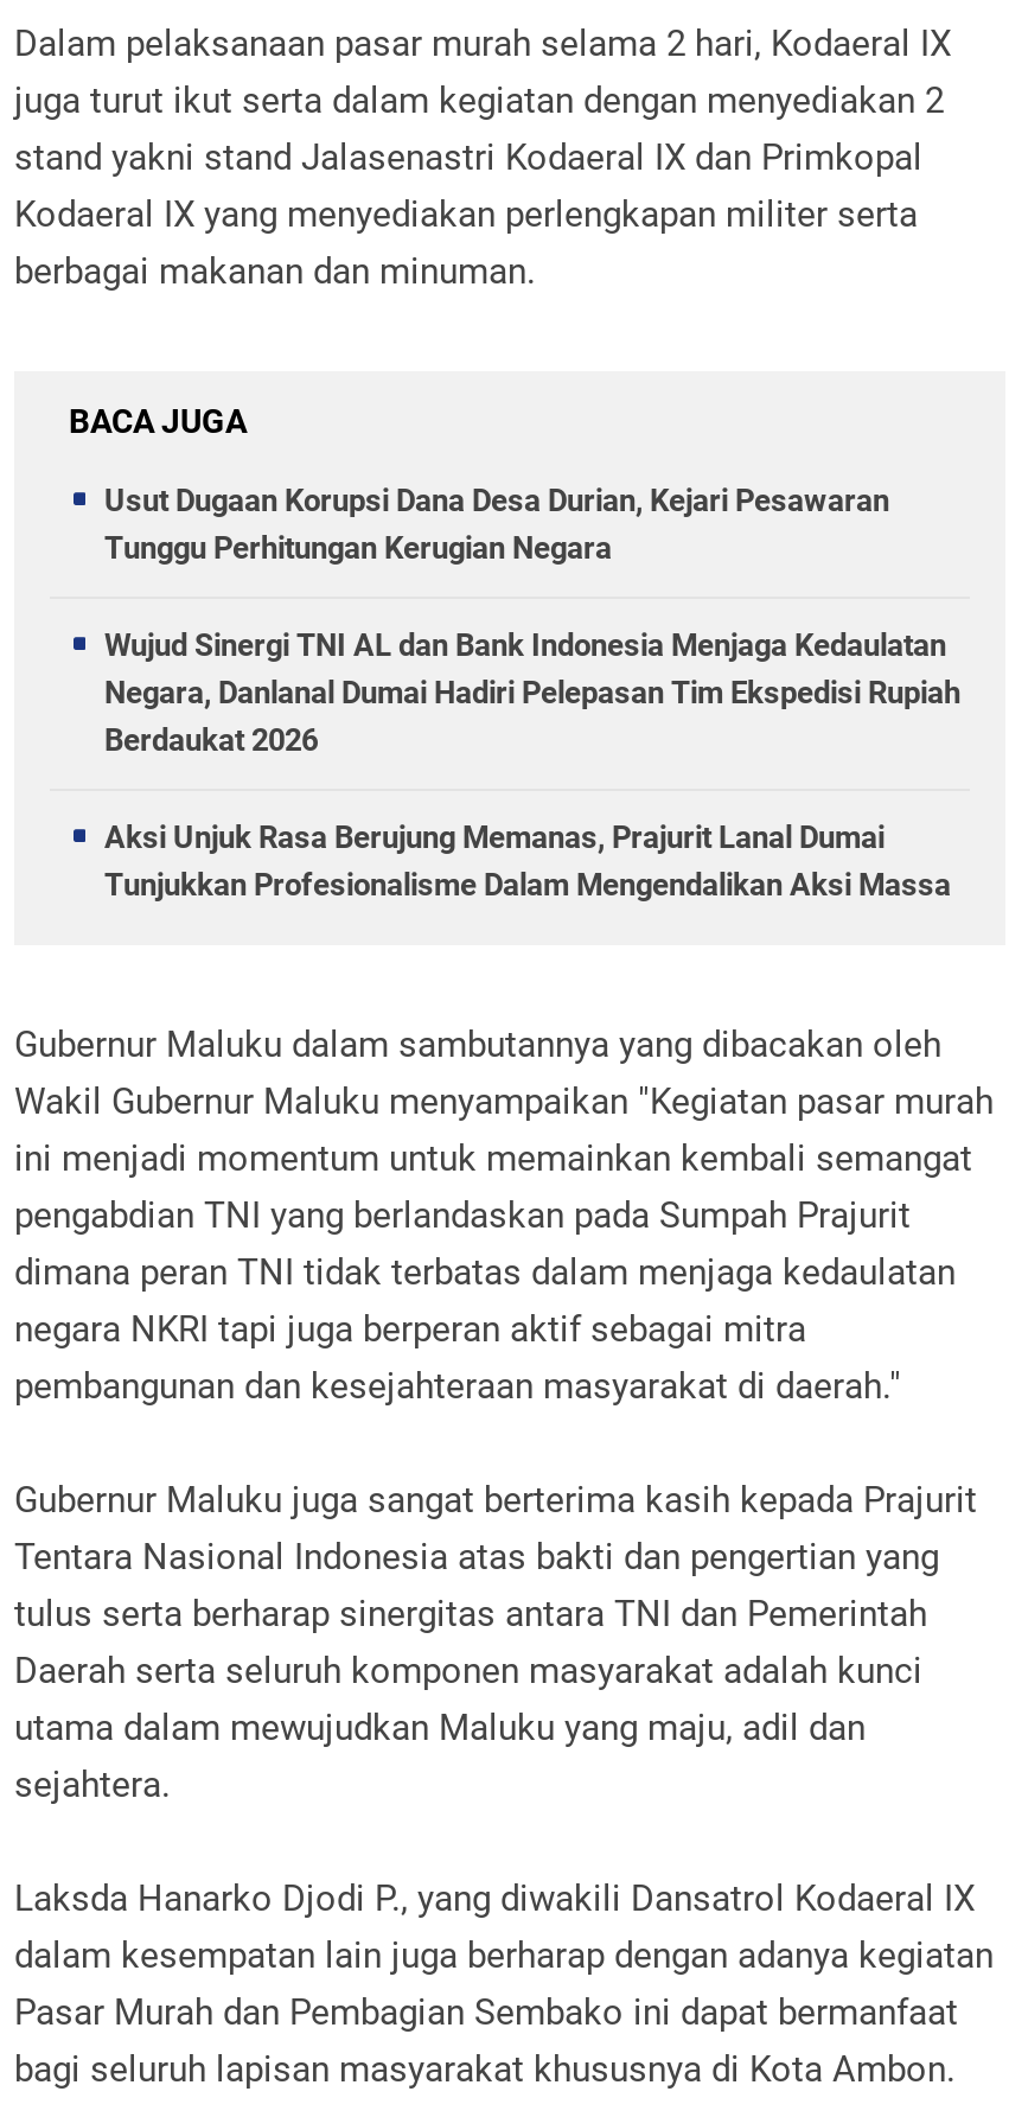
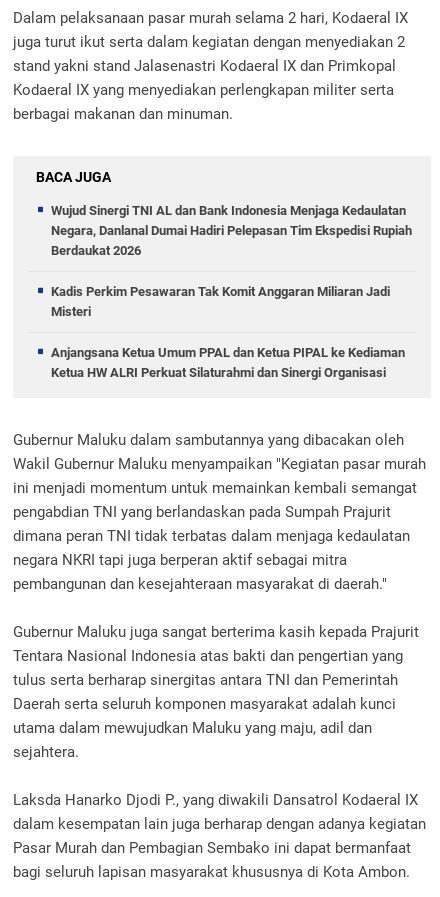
[104,483,889,566] Usut Dugaan Korupsi Dana Desa Durian, Kejari Pesawaran | Tunggu Perhitungan Kerugian Negara -> none
moved [104,628,960,758] -> [51,203,412,258]: Wujud Sinergi TNI AL dan Bank Indonesia Menjaga Kedaulatan | Negara, Danlanal Dumai Hadiri Pelepasan Tim Ekspedisi Rupiah | Berdaukat 2026
[104,820,951,903] Aksi Unjuk Rasa Berujung Memanas, Prajurit Lanal Dumai | Tunjukkan Profesionalisme Dalam Mengendalikan Aksi Massa -> [51,284,405,380] Kadis Perkim Pesawaran Tak Komit Anggaran Miliaran Jadi | Misteri | Anjangsana Ketua Umum PPAL dan Ketua PIPAL ke Kediaman | Ketua HW ALRI Perkuat Silaturahmi dan Sinergi Organisasi

